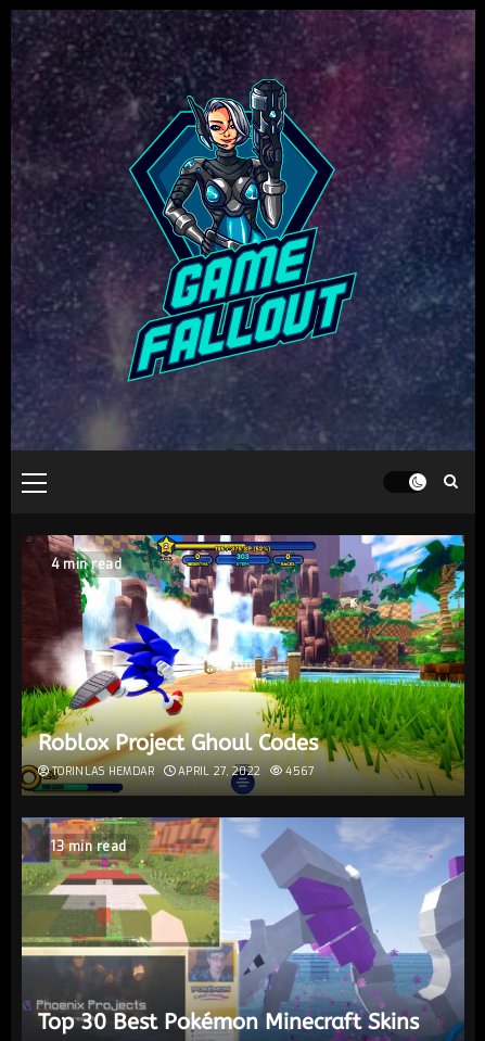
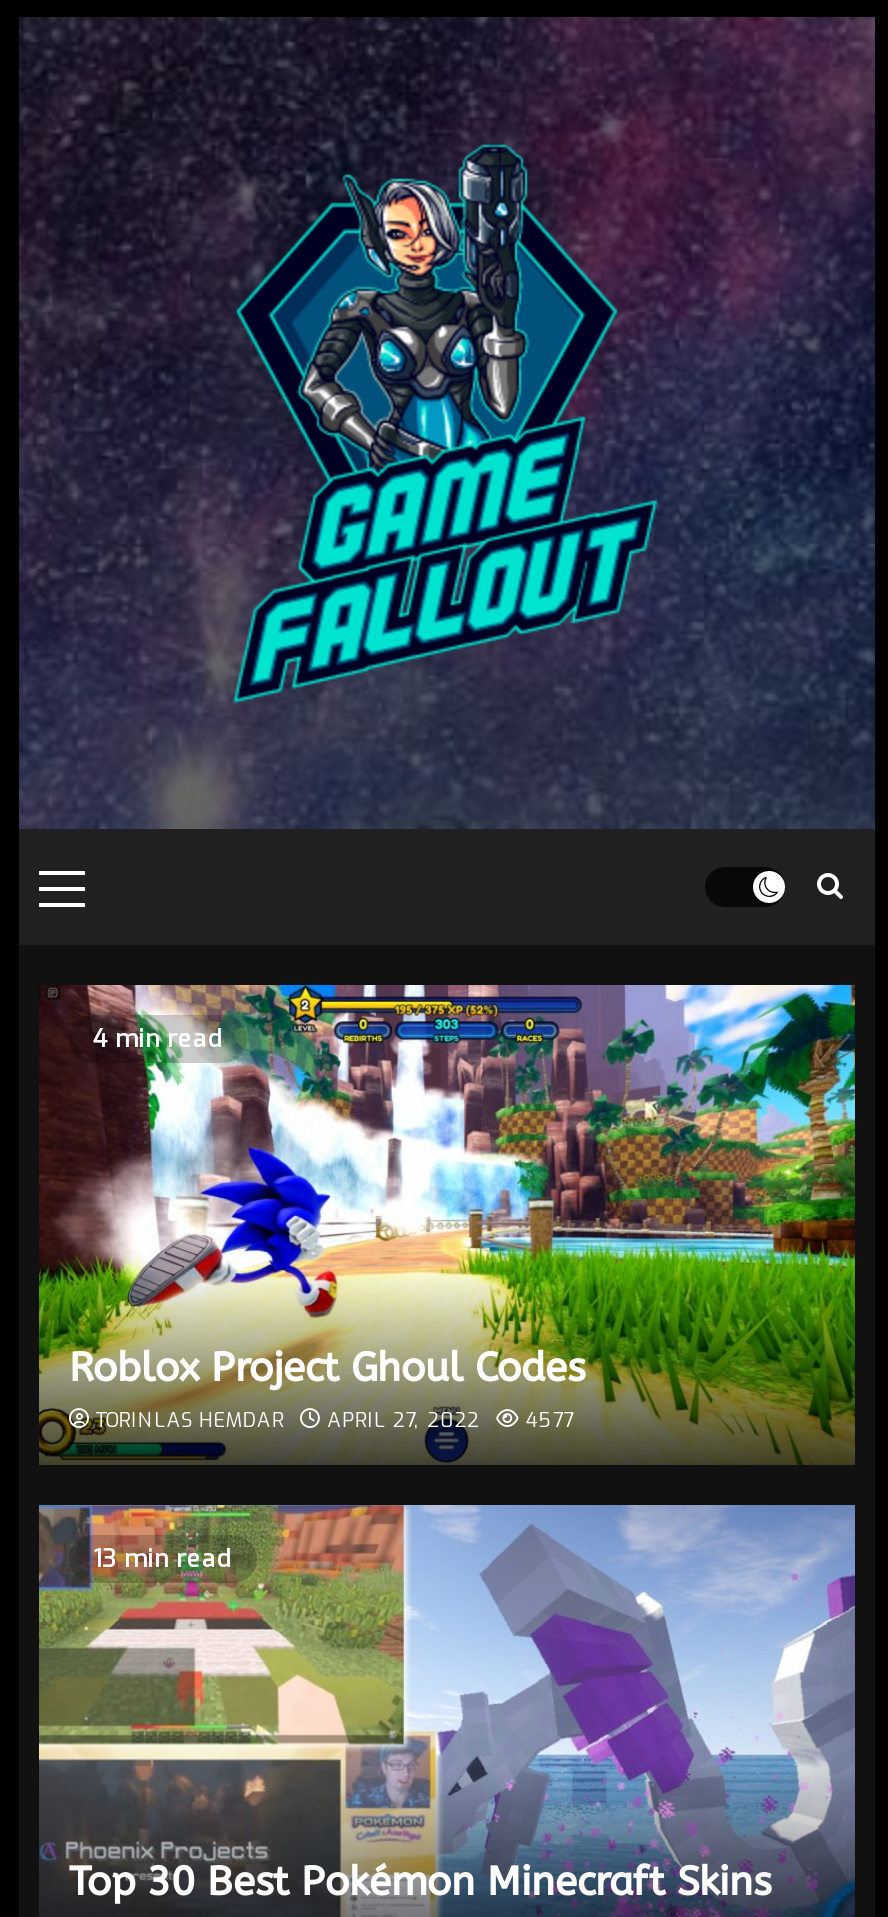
[52,764,314,778] TORINLAS HEMDAR APRIL 27, 2022 4567 -> [95,1407,574,1433] TORINLAS HEMDAR APRIL 27, 2022 4577

